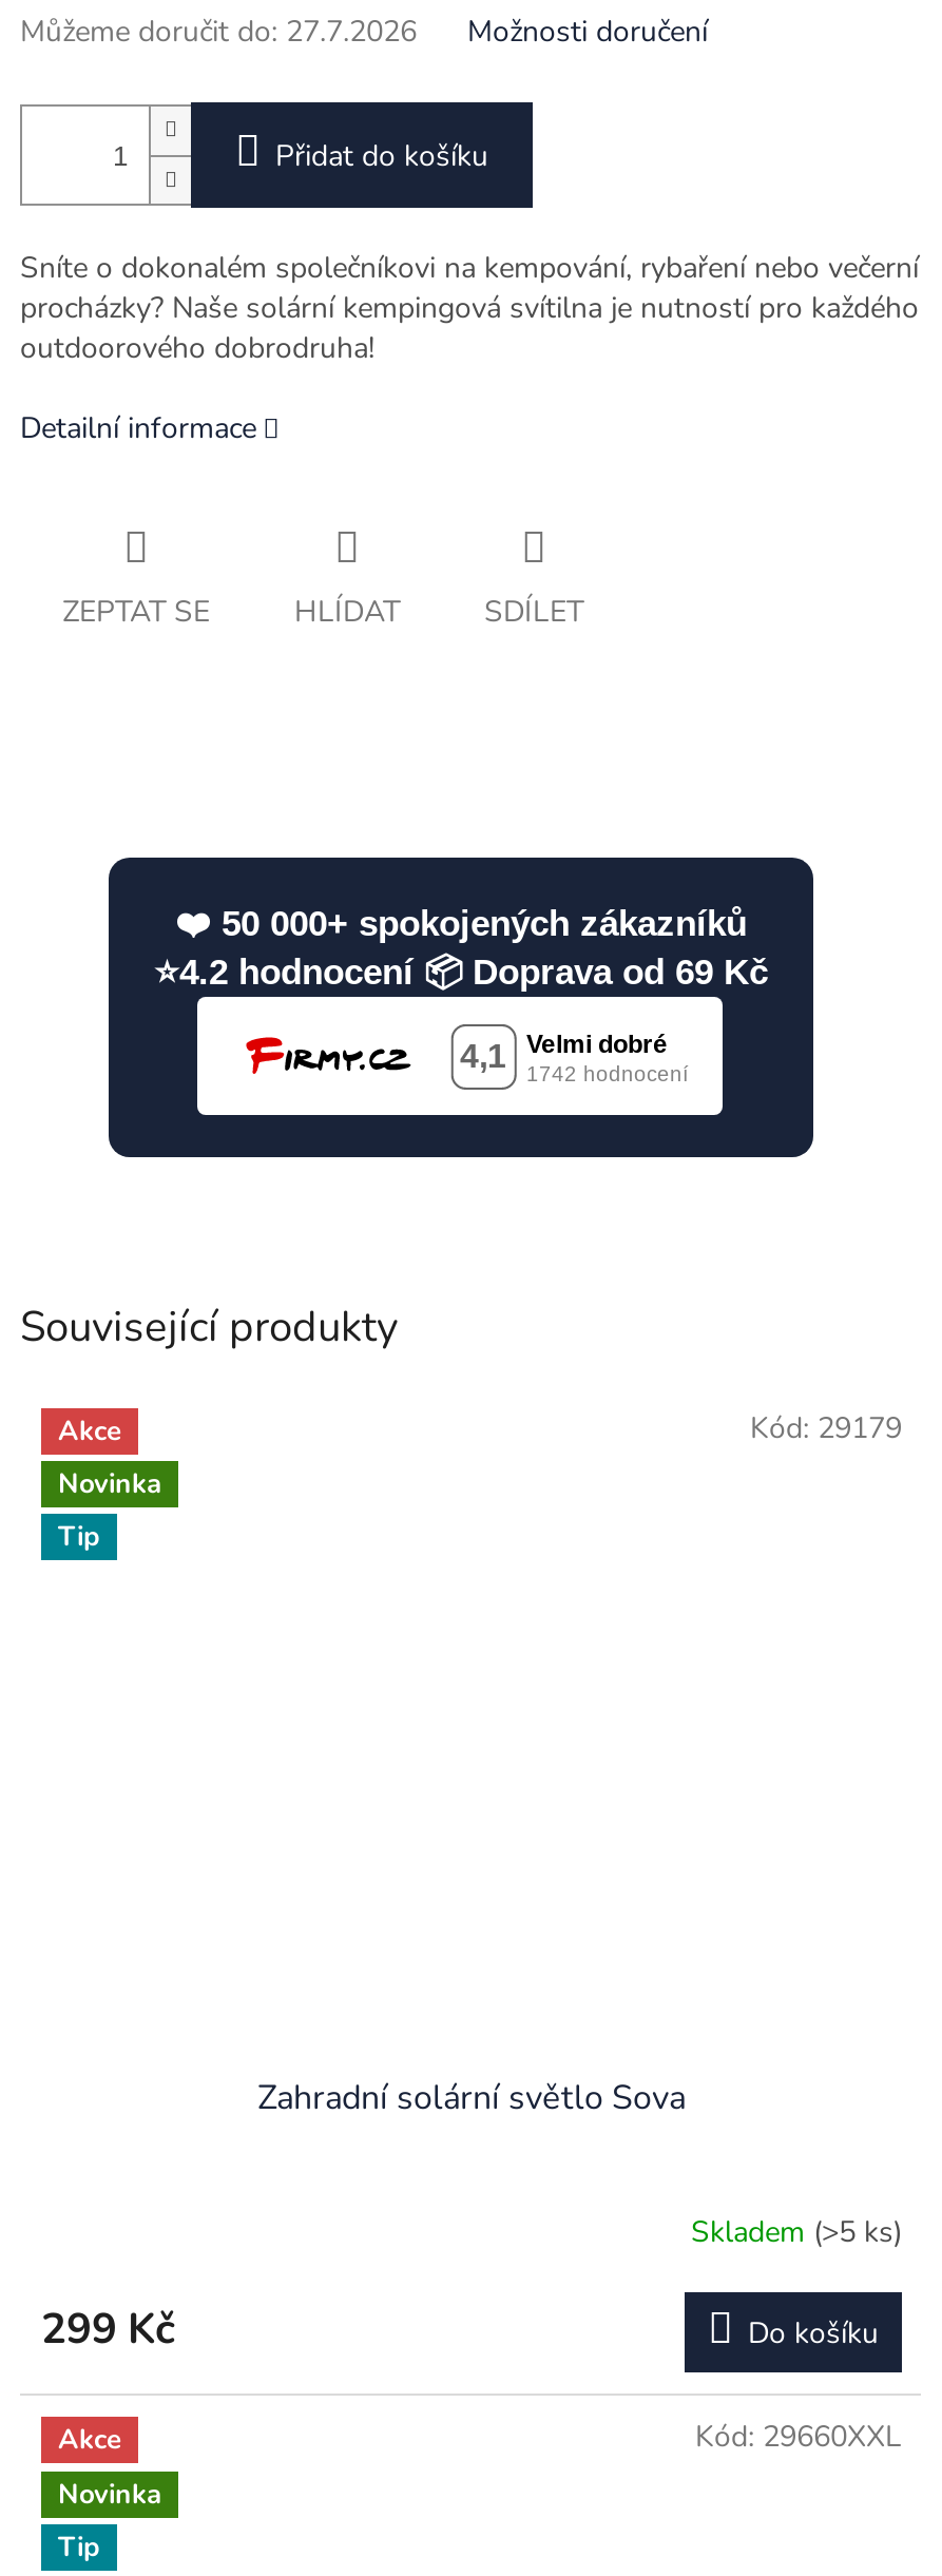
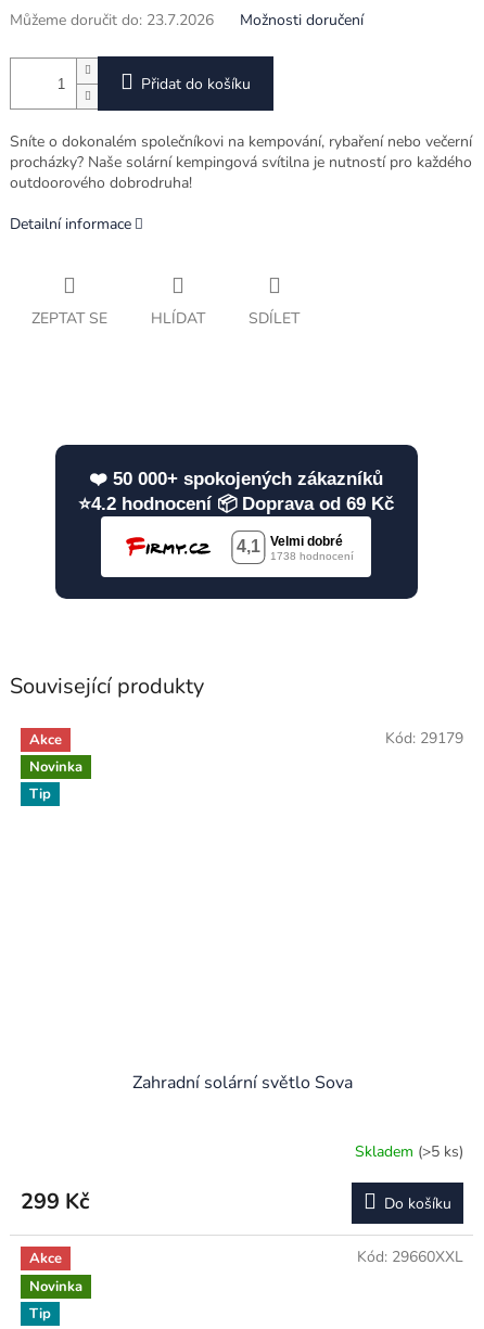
[20,12,417,53] Můžeme doručit do: 27.7.2026 -> [10,10,214,31] Můžeme doručit do: 23.7.2026

